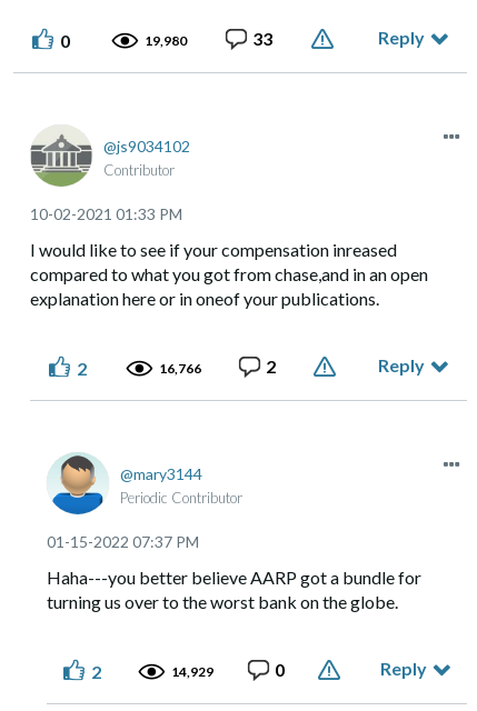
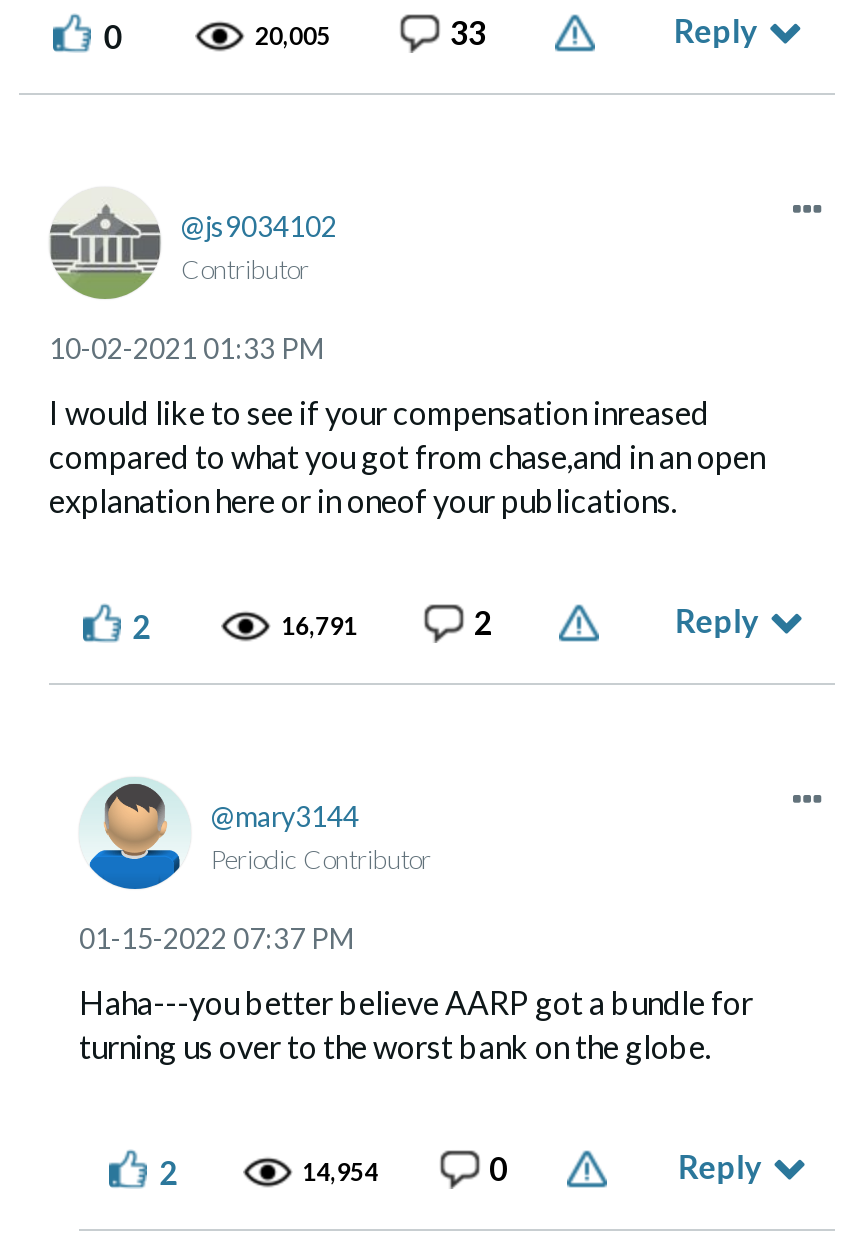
[144,32,187,49] 19,980 -> [255,20,331,50] 20,005
[159,360,201,376] 16,766 -> [281,610,357,640] 16,791
[171,663,213,680] 14,929 -> [302,1156,378,1186] 14,954

